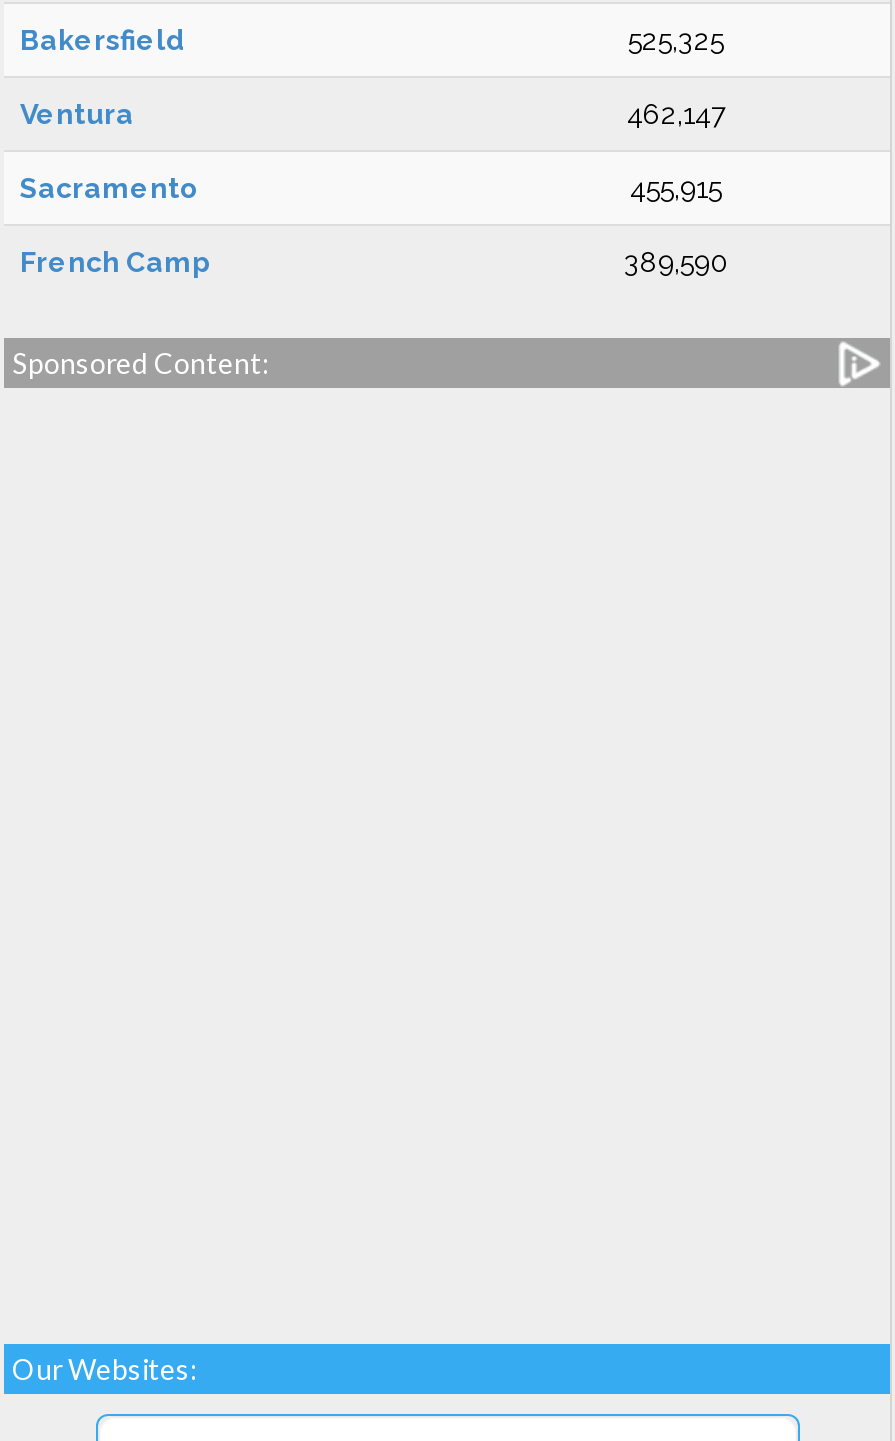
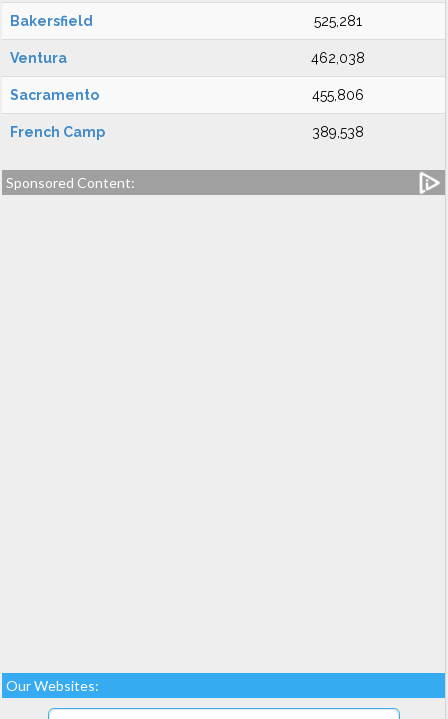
[628,24,724,56] 525,325 -> [314,13,362,29] 525,281
[627,98,725,130] 462,147 -> [311,50,365,66] 462,038
[630,172,722,204] 455,915 -> [312,87,364,103] 455,806
[624,246,728,278] 389,590 -> [312,124,364,140] 389,538

